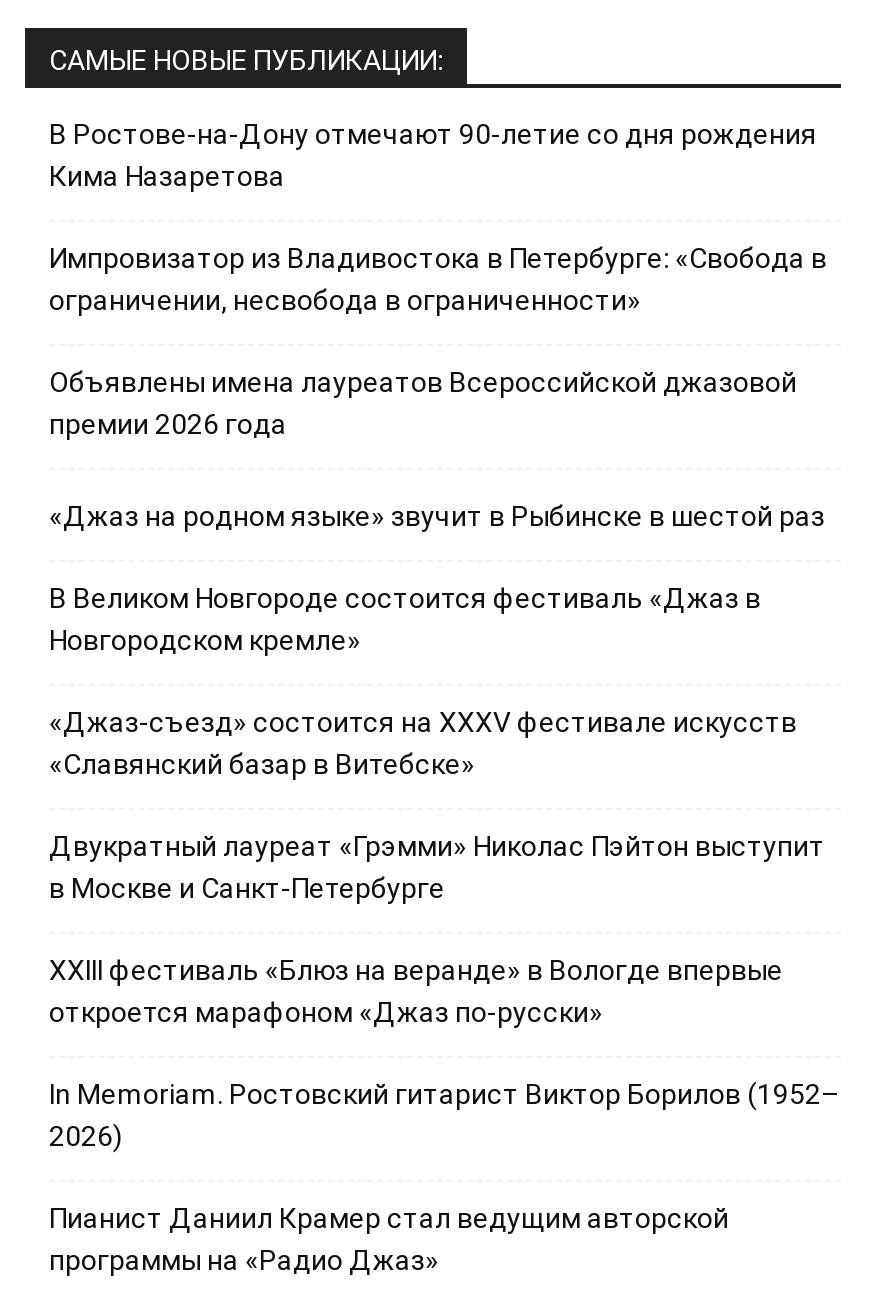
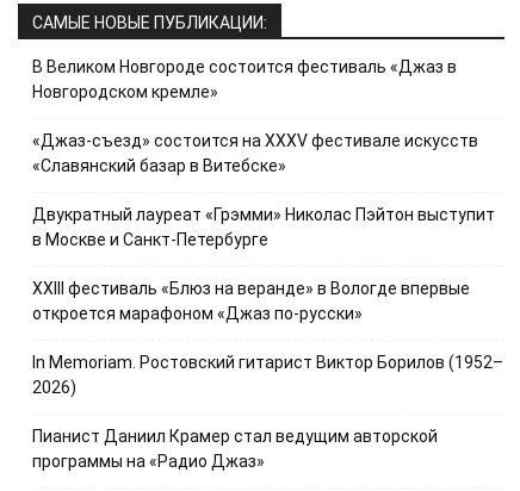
[49,118,827,532] В Ростове-на-Дону отмечают 90-летие со дня рождения | Кима Назаретова | Импровизатор из Владивостока в Петербурге: «Свобода в | ограничении, несвобода в ограниченности» | Объявлены имена лауреатов Всероссийской джазовой | премии 2026 года | «Джаз на родном языке» звучит в Рыбинске в шестой раз -> none

